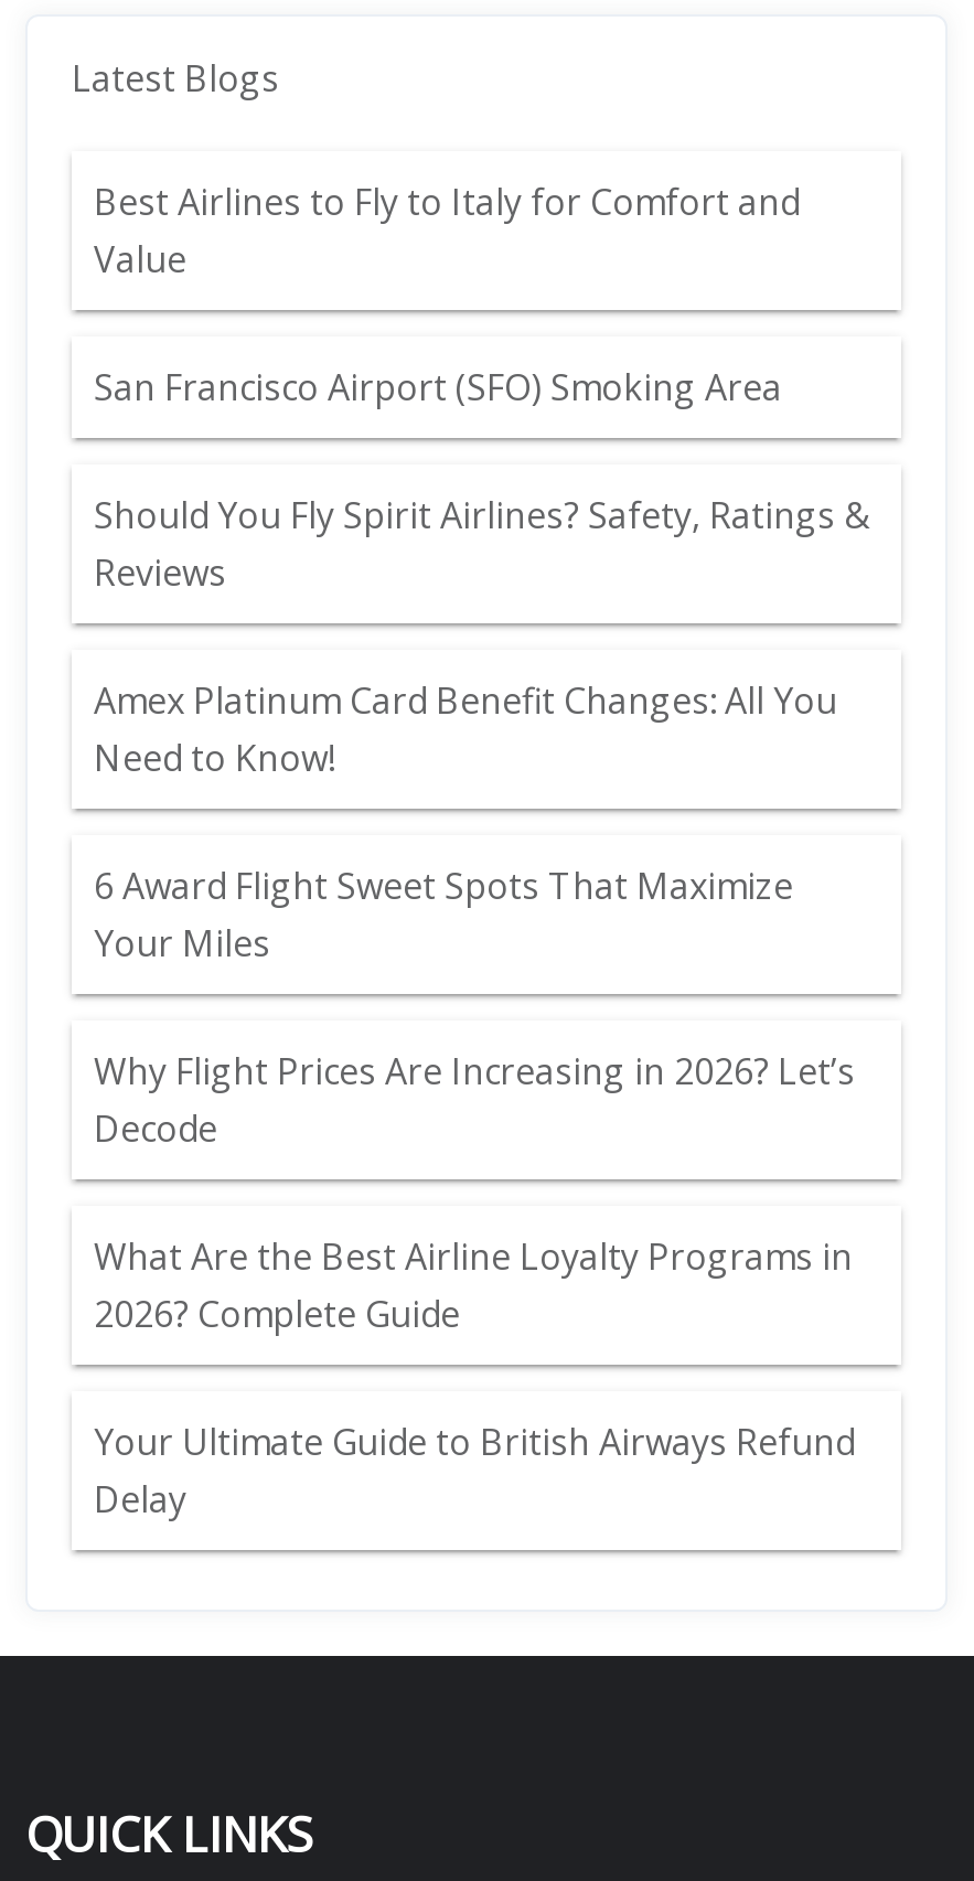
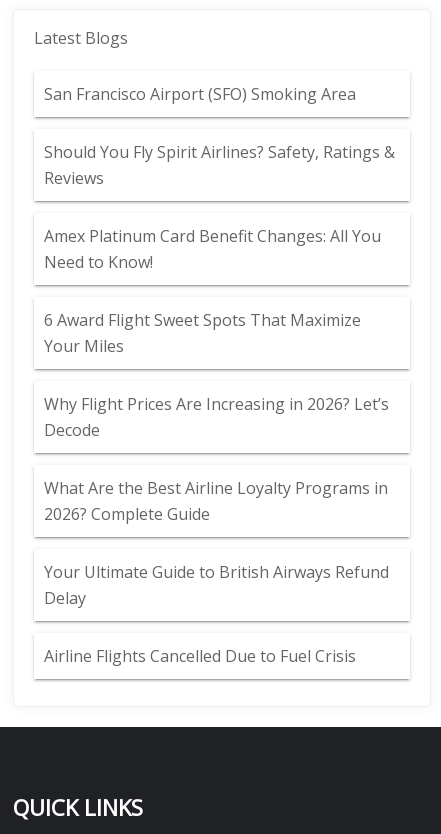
[94,178,800,284] Best Airlines to Fly to Italy for Comfort and | Value -> none
moved [94,363,868,1524] -> [44,83,395,609]: San Francisco Airport (SFO) Smoking Area | Should You Fly Spirit Airlines? Safety, Ratings & | Reviews | ... | Your Ultimate Guide to British Airways Refund | Delay
none -> [44,645,356,667] Airline Flights Cancelled Due to Fuel Crisis

